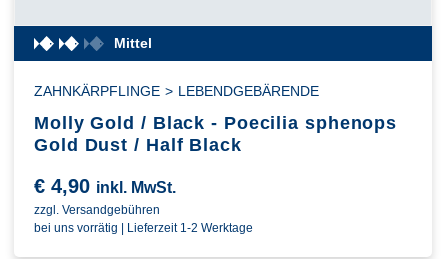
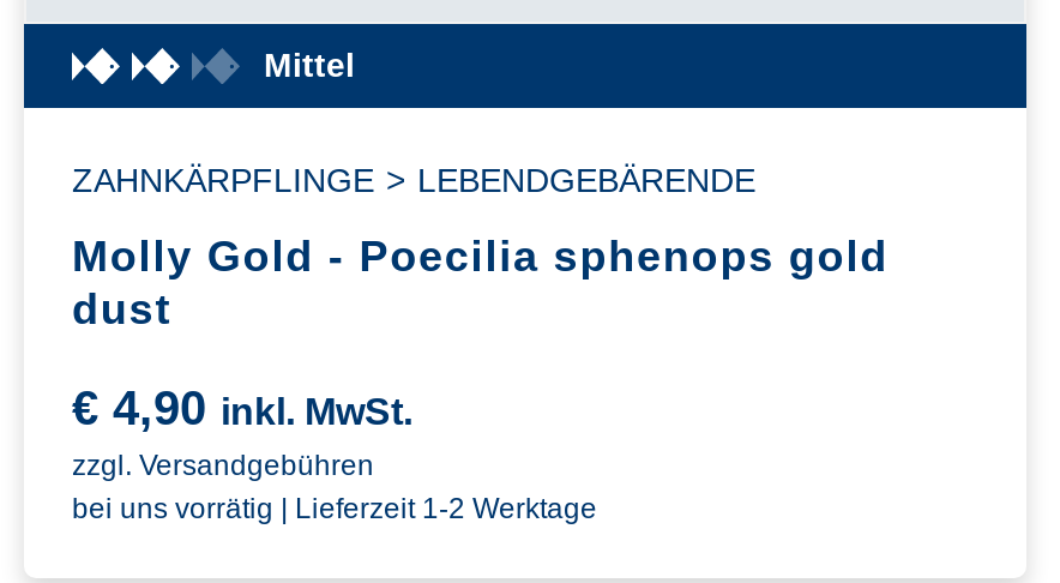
[34,113,397,155] Molly Gold / Black - Poecilia sphenops | Gold Dust / Half Black -> [72,233,889,333] Molly Gold - Poecilia sphenops gold | dust

